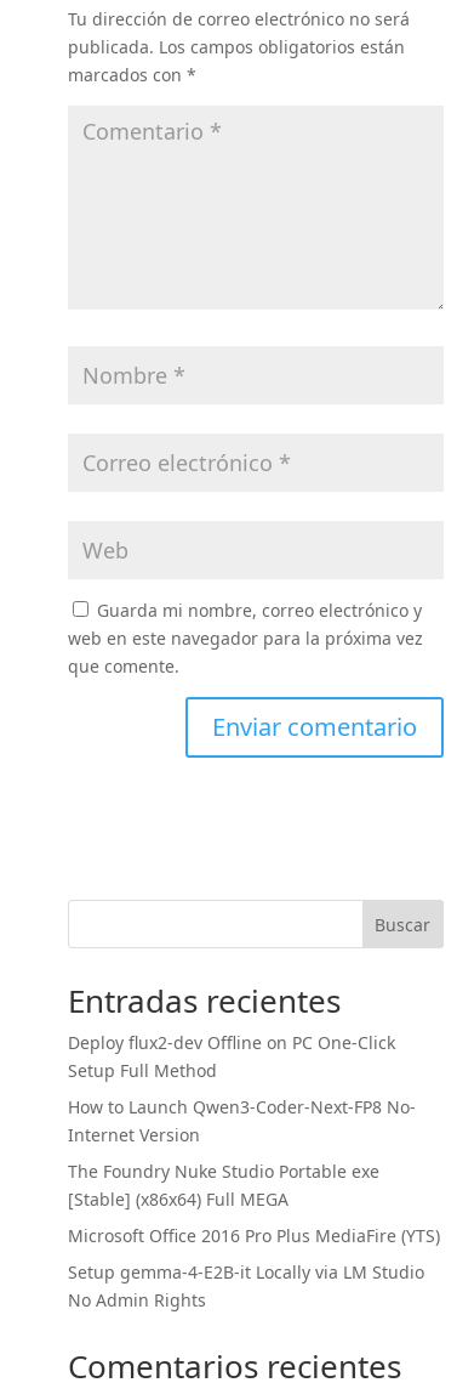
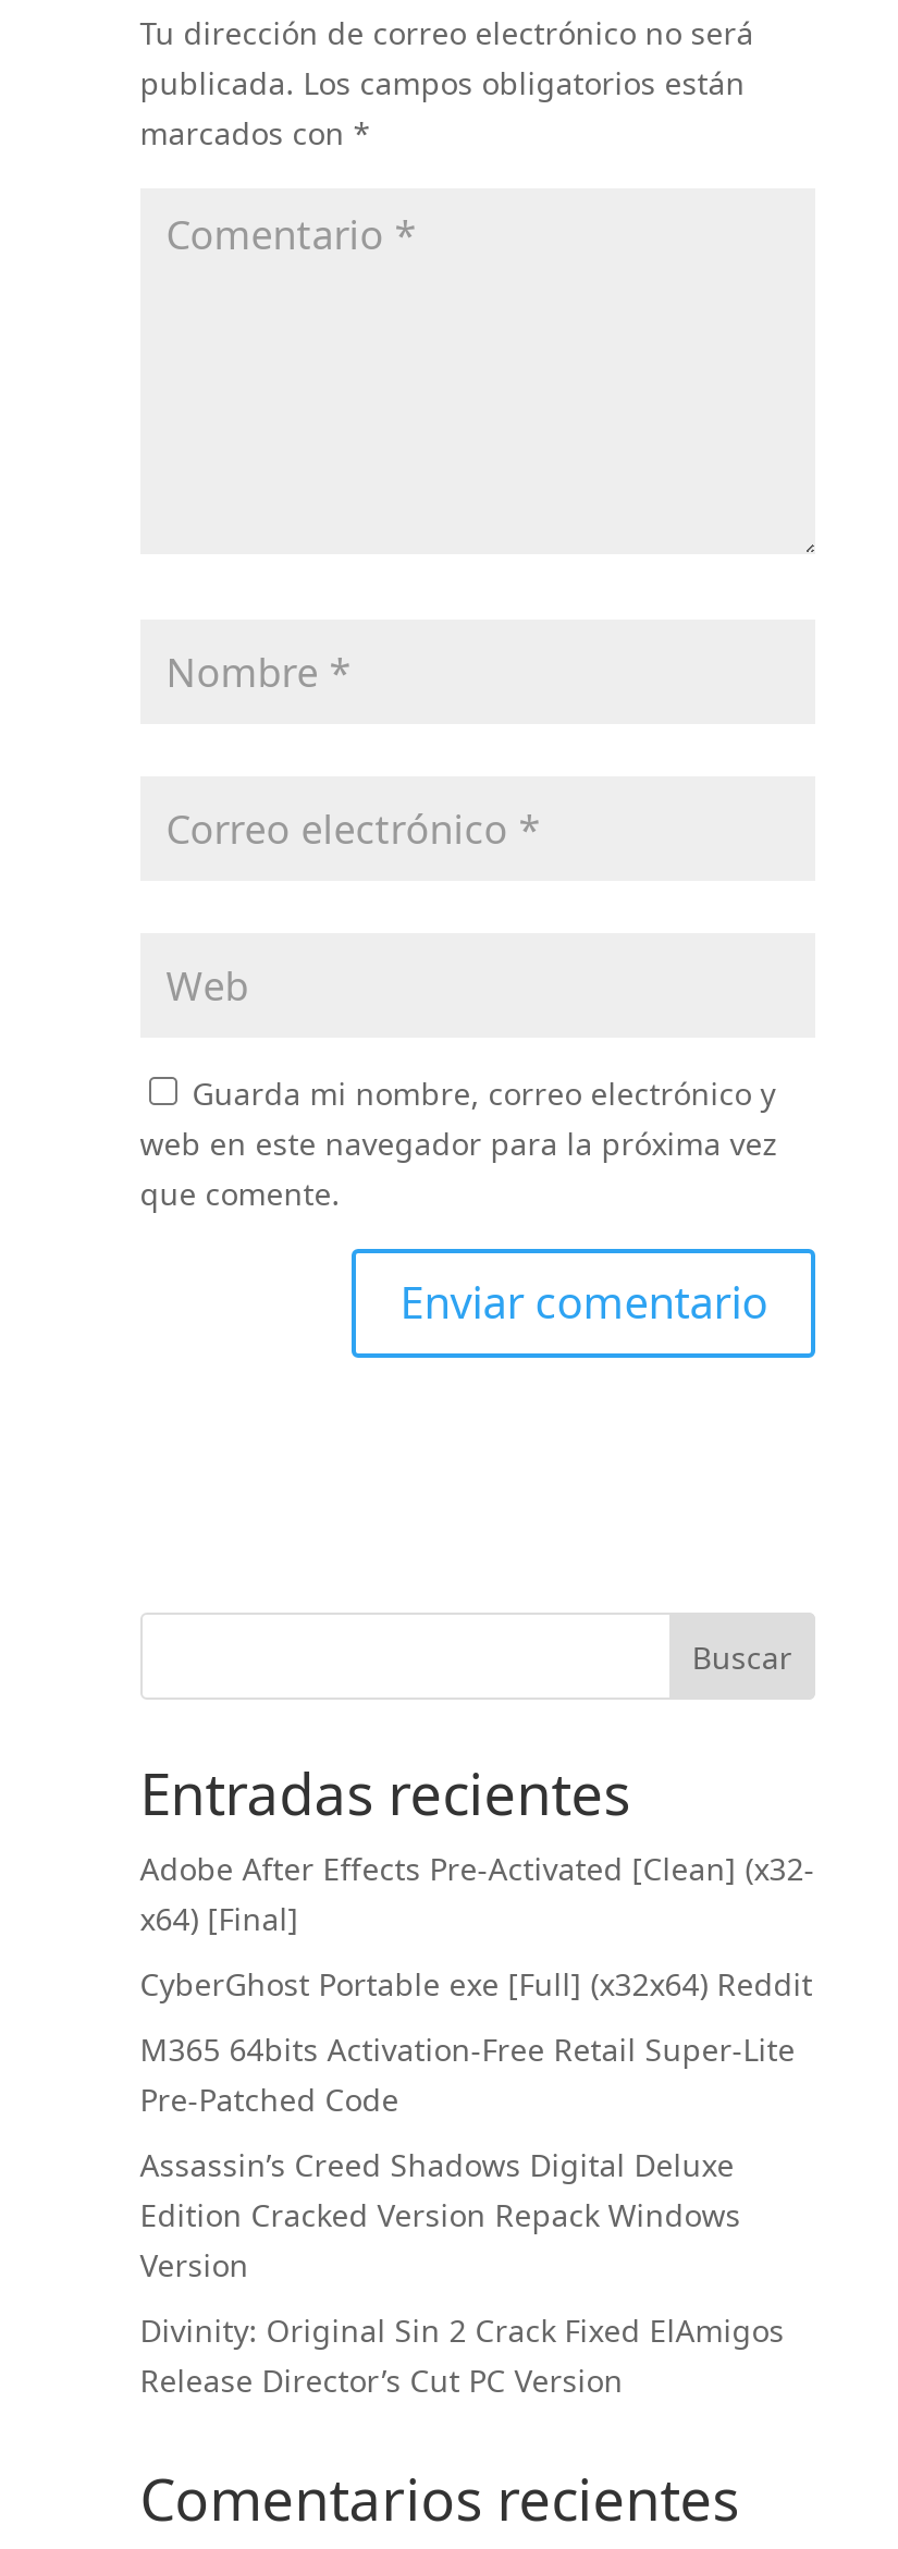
[68,1031,395,1082] Deploy flux2-dev Offline on PC One-Click | Setup Full Method -> [140,1848,815,1939] Adobe After Effects Pre-Activated [Clean] (x32- | x64) [Final]
[68,1095,416,1146] How to Launch Qwen3-Coder-Next-FP8 No- | Internet Version -> [140,1963,813,2005] CyberGhost Portable exe [Full] (x32x64) Reddit
[68,1160,379,1211] The Foundry Nuke Studio Portable exe | [Stable] (x86x64) Full MEGA -> [140,2029,795,2120] M365 64bits Activation-Free Retail Super-Lite | Pre-Patched Code
[68,1224,440,1247] Microsoft Office 2016 Pro Plus MediaFire (YTS) -> [140,2144,741,2285] Assassin’s Creed Shadows Digital Deluxe | Edition Cracked Version Repack Windows | Version
[68,1260,424,1311] Setup gemma-4-E2B-it Locally via LM Studio | No Admin Rights -> [140,2309,784,2401] Divinity: Original Sin 2 Crack Fixed ElAmigos | Release Director’s Cut PC Version

